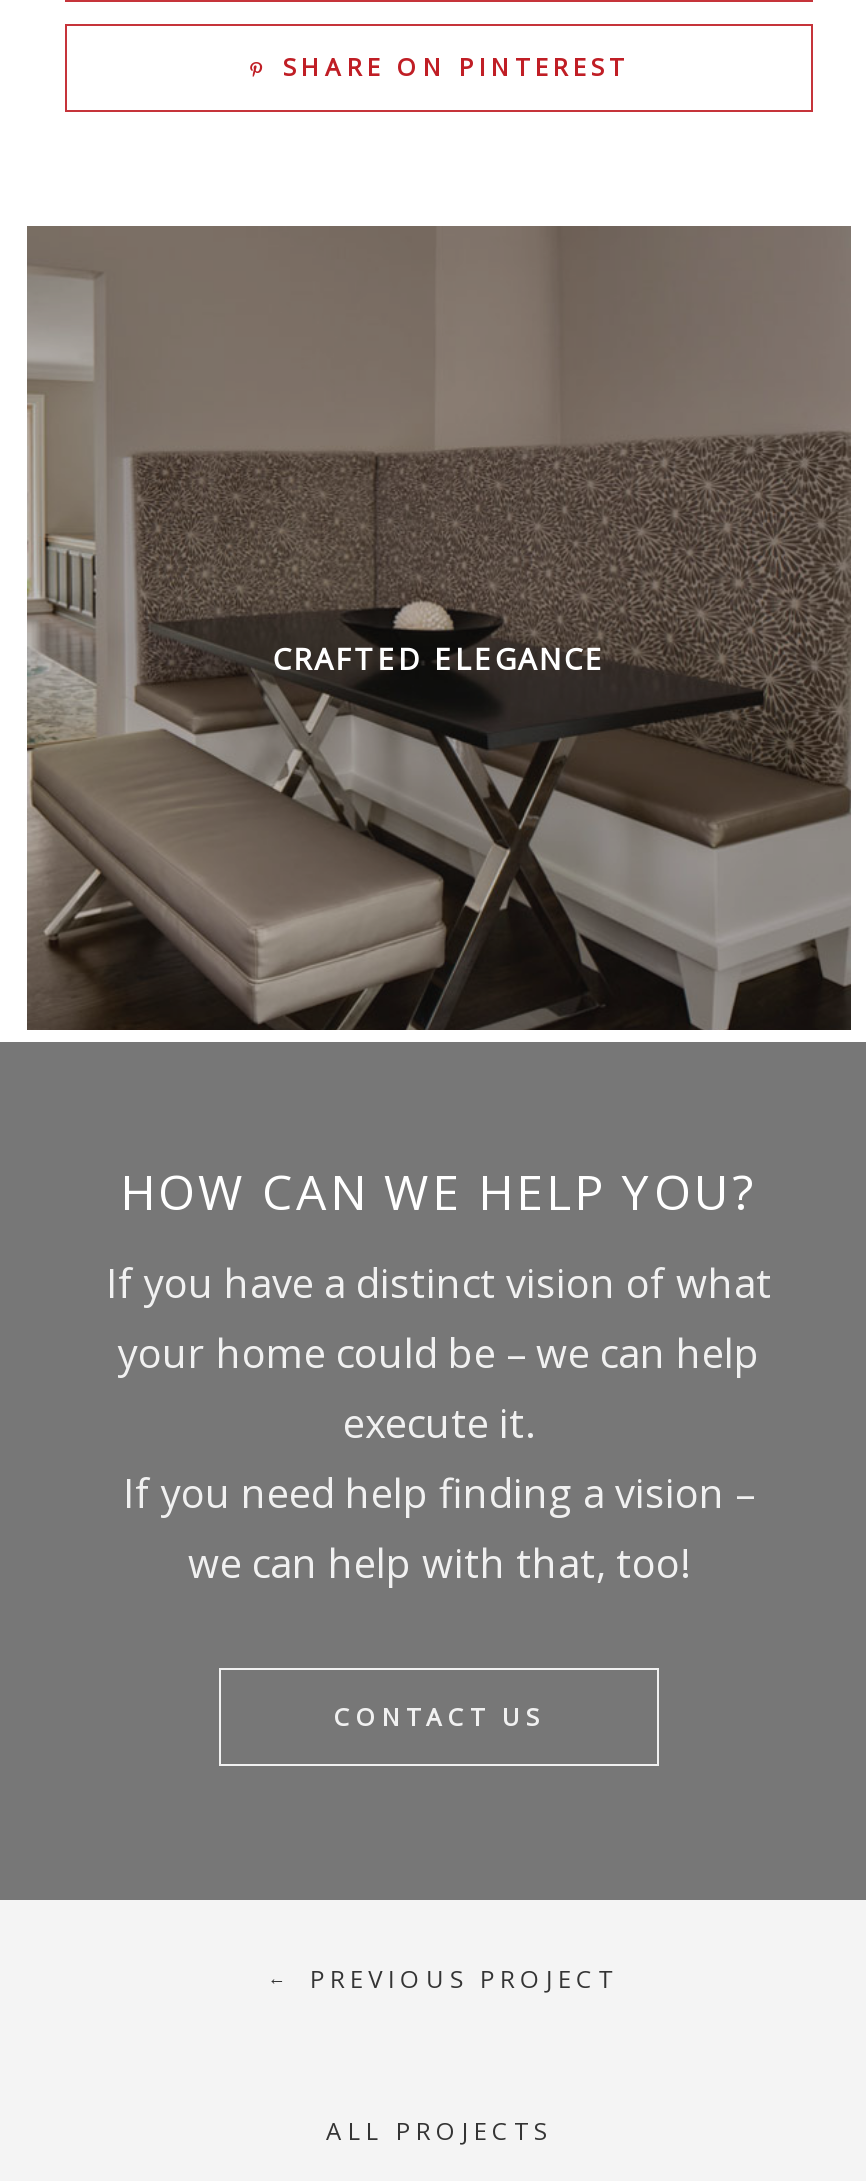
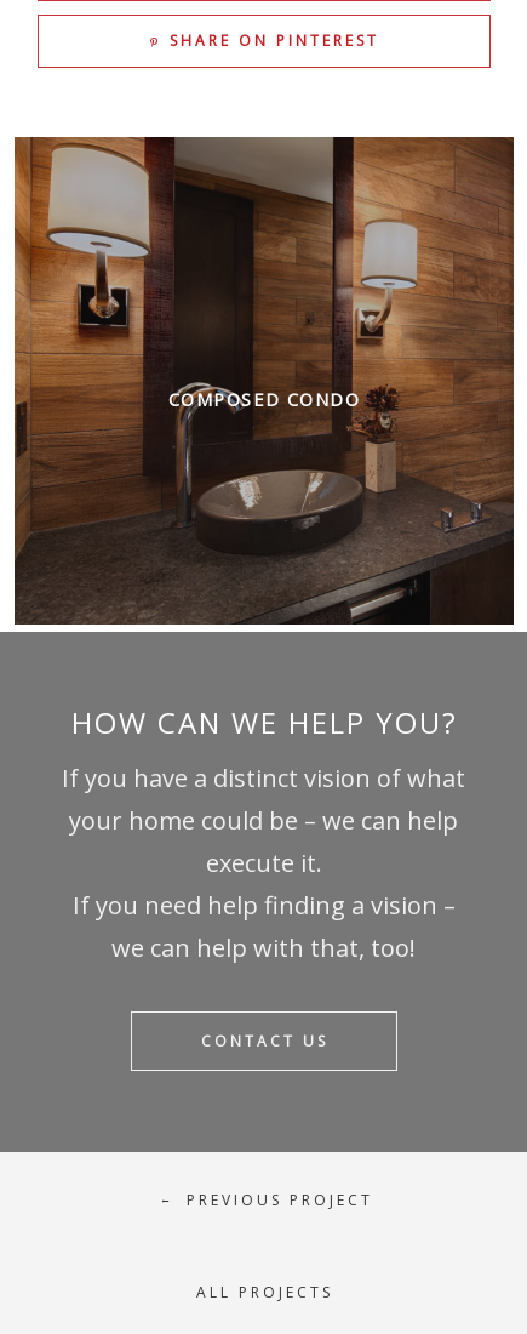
[25,224,851,1032] [image] | CRAFTED ELEGANCE -> [13,136,515,626] [image] | COMPOSED CONDO

